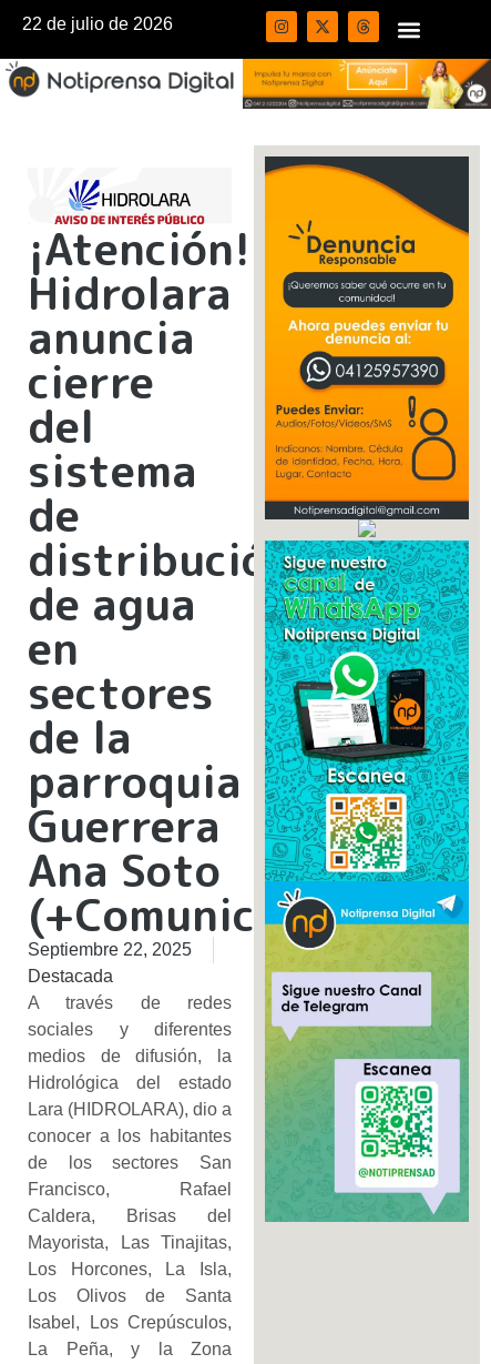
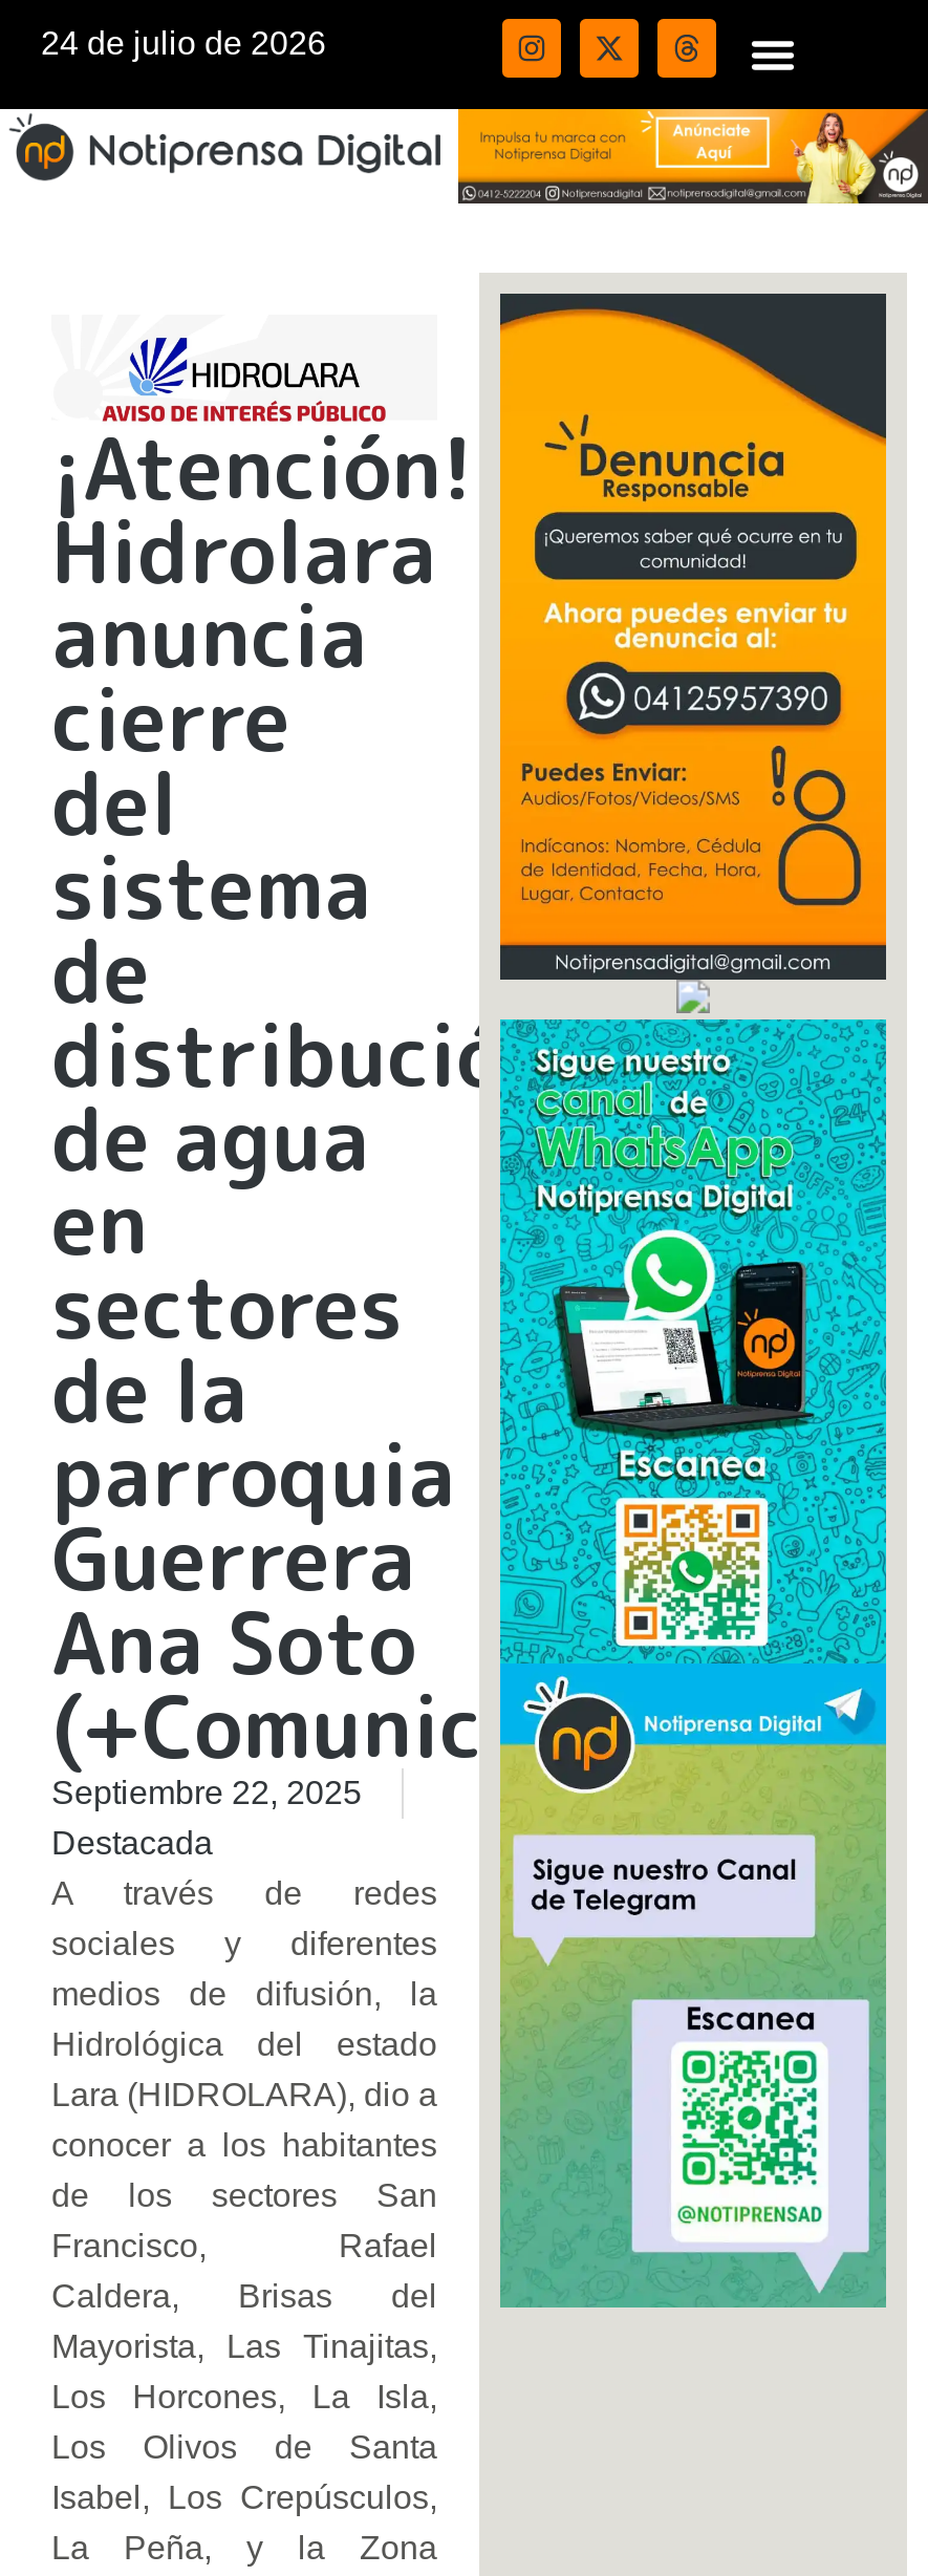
[22,14,173,33] 22 de julio de 2026 -> [41,25,326,61] 24 de julio de 2026

